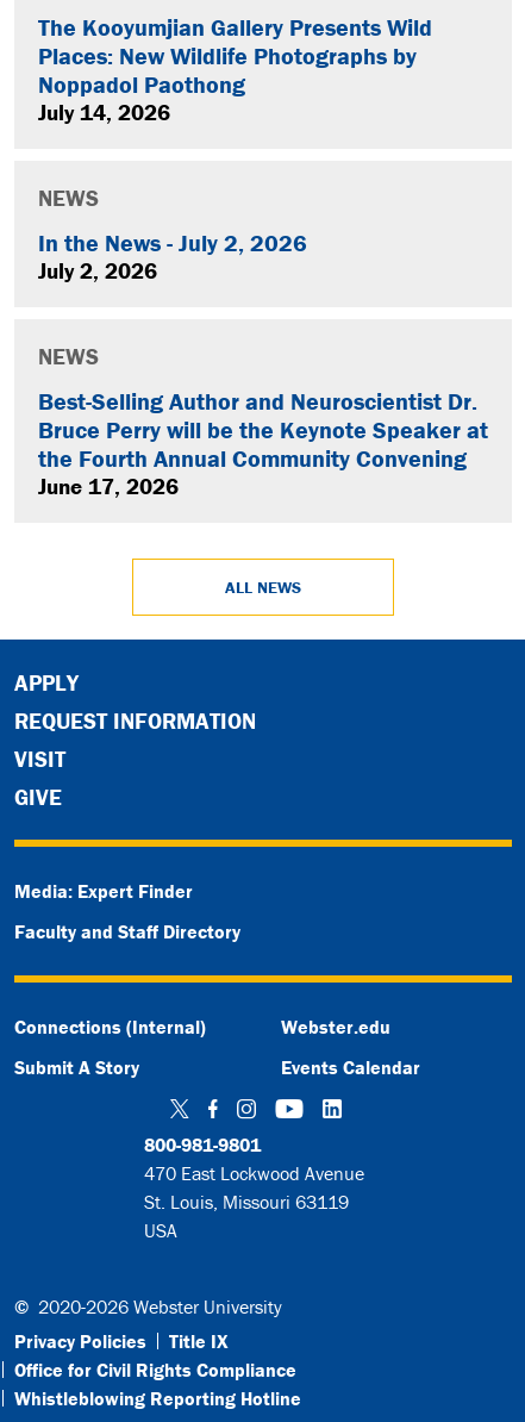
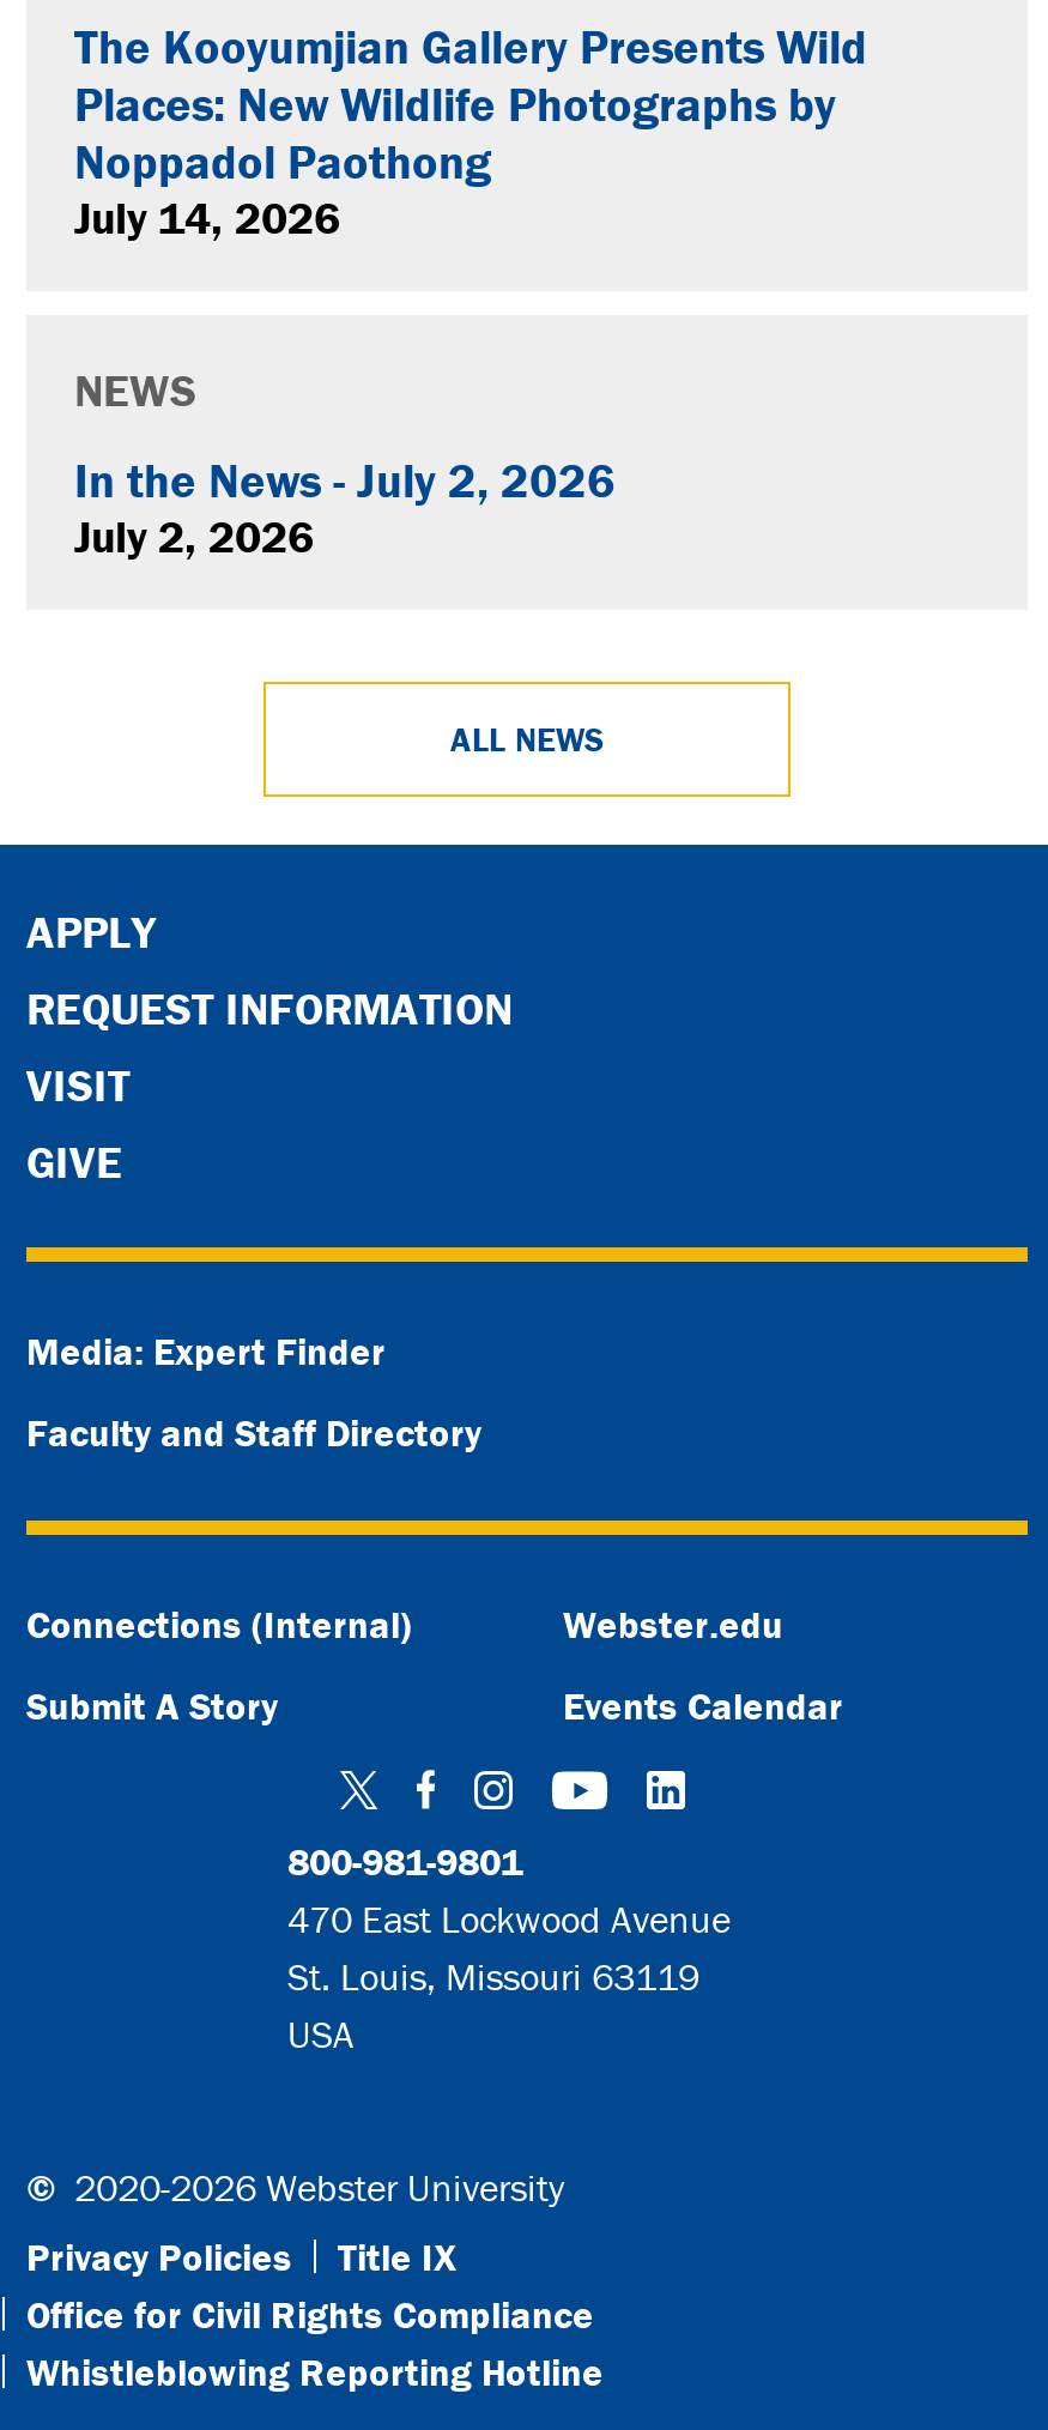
[38,342,488,500] NEWS | Best-Selling Author and Neuroscientist Dr. | Bruce Perry will be the Keynote Speaker at | the Fourth Annual Community Convening | June 17, 2026 -> none

